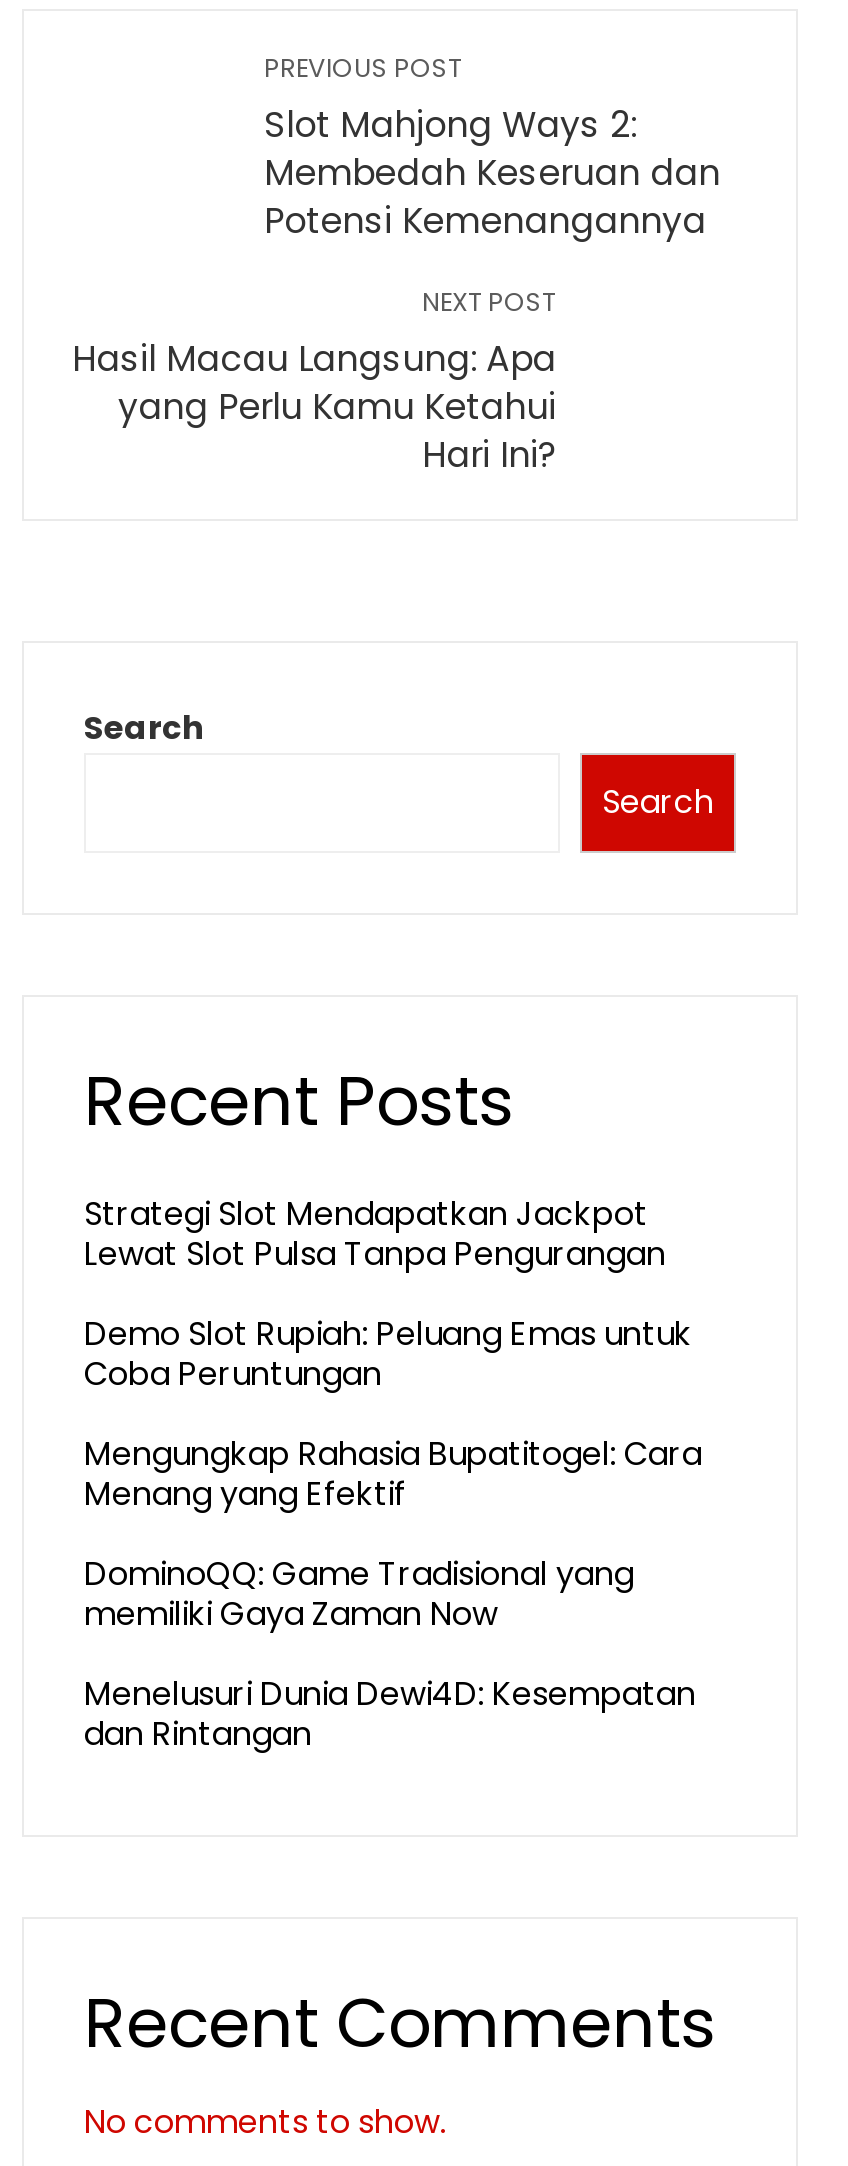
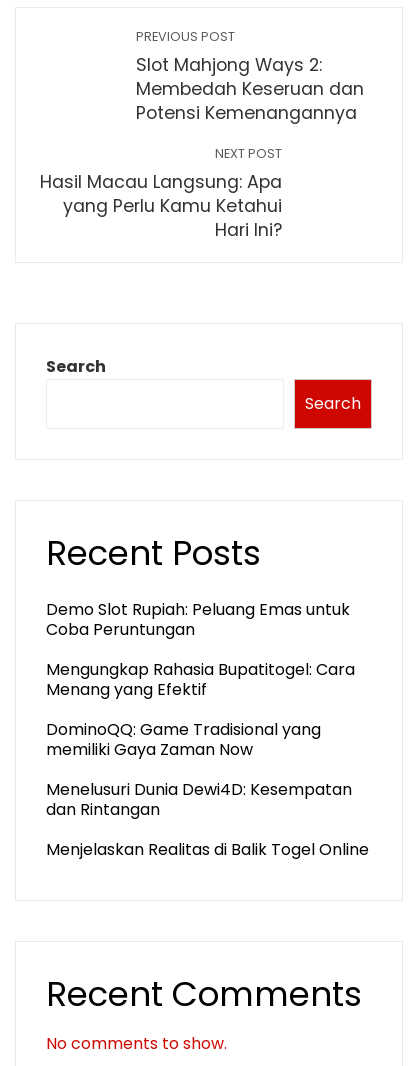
[84,1191,666,1277] Strategi Slot Mendapatkan Jackpot | Lewat Slot Pulsa Tanpa Pengurangan -> none
moved [84,1311,702,1757] -> [46,598,355,821]: Demo Slot Rupiah: Peluang Emas untuk | Coba Peruntungan | Mengungkap Rahasia Bupatitogel: Cara | Menang yang Efektif | DominoQQ: Game Tradisional yang | memiliki Gaya Zaman Now | Menelusuri Dunia Dewi4D: Kesempatan | dan Rintangan
none -> [46,838,369,861] Menjelaskan Realitas di Balik Togel Online

